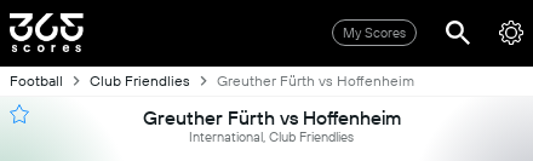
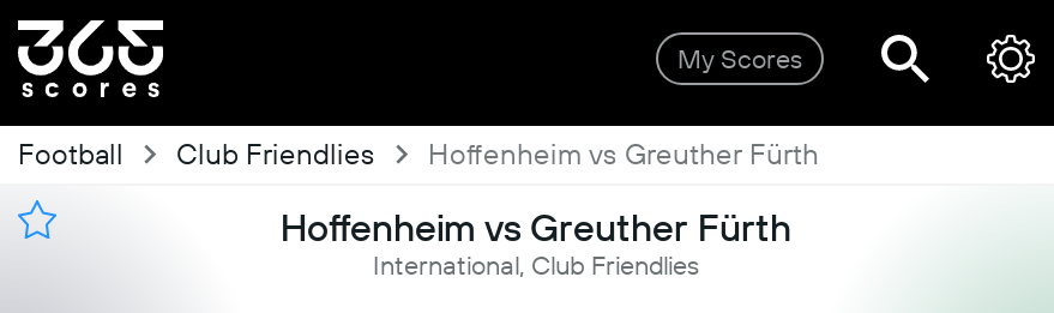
[217,73,414,90] Greuther Fürth vs Hoffenheim -> [428,138,819,171] Hoffenheim vs Greuther Fürth
[142,107,400,130] Greuther Fürth vs Hoffenheim -> [281,205,791,251] Hoffenheim vs Greuther Fürth

